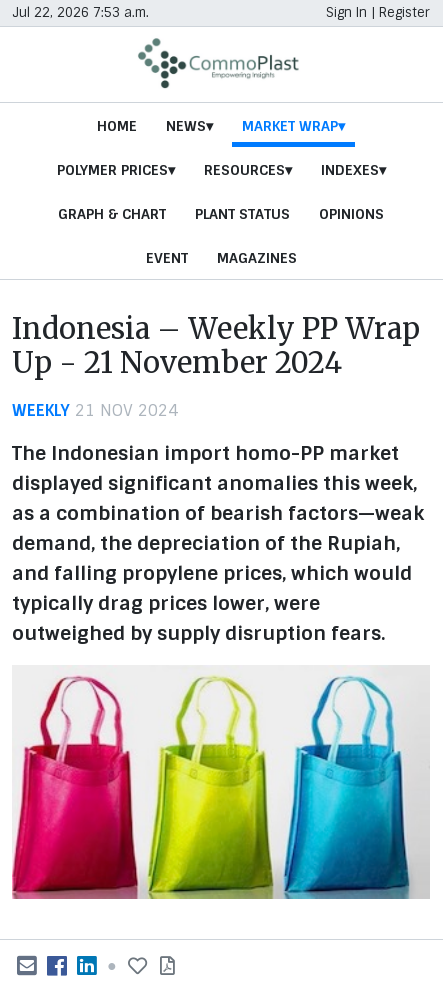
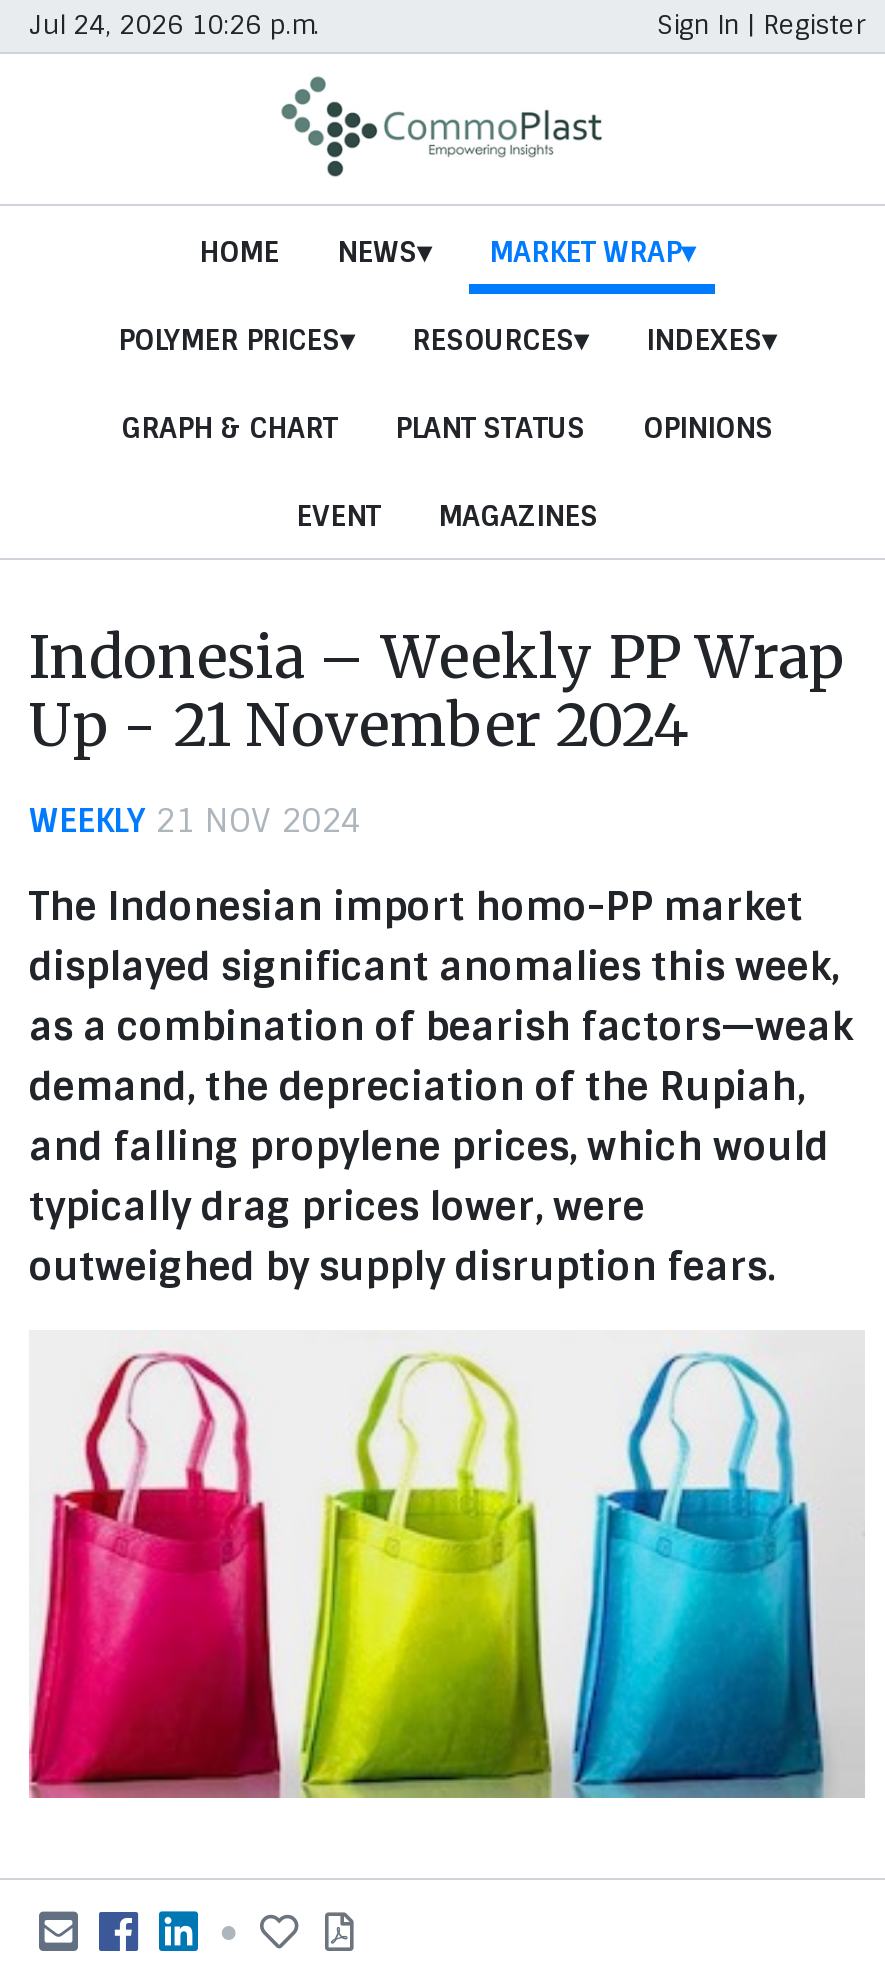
[12,4,149,21] Jul 22, 2026 7:53 a.m. -> [29,8,319,42] Jul 24, 2026 10:26 p.m.

